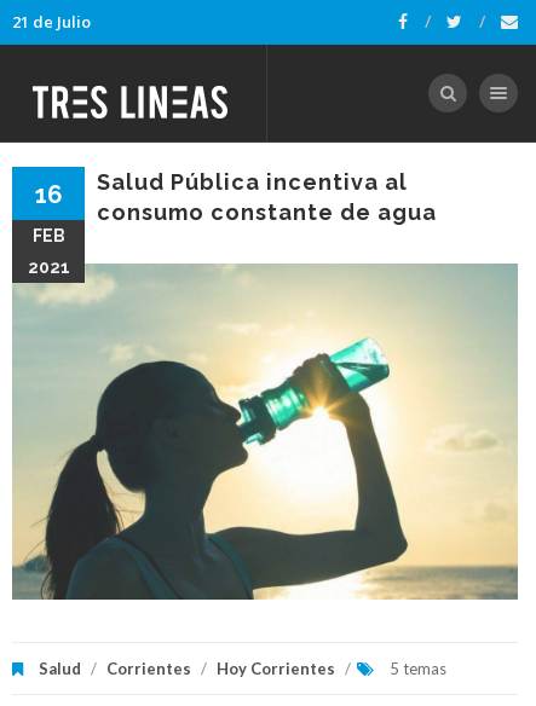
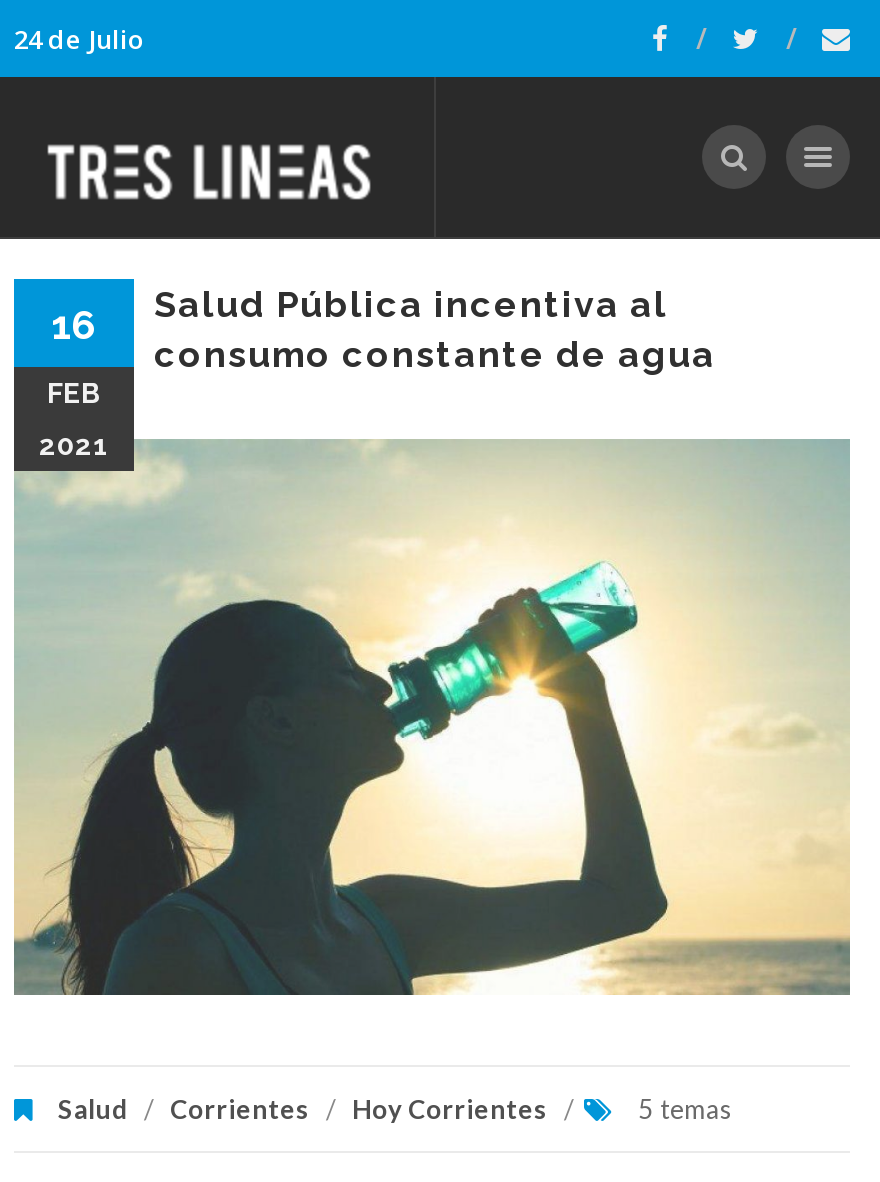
[12,11,91,33] 21 de Julio -> [14,21,144,57] 24 de Julio

